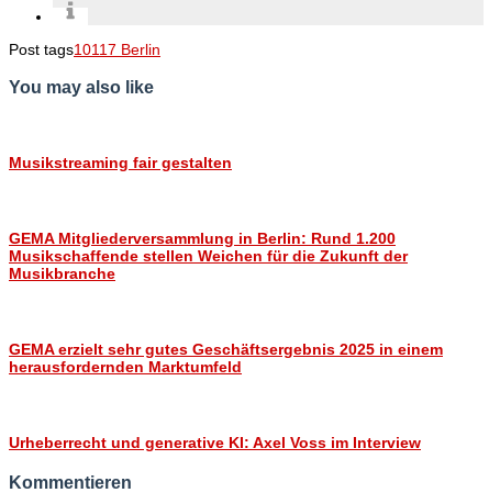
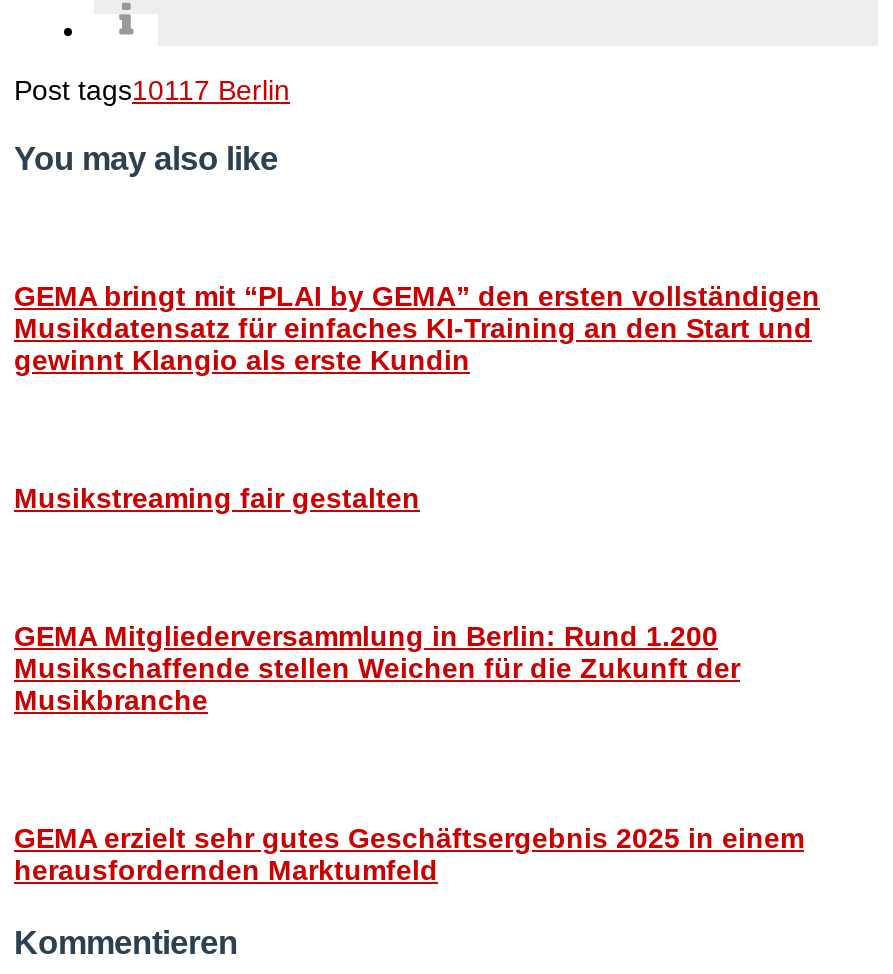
none -> [14,279,820,375] GEMA bringt mit “PLAI by GEMA” den ersten vollständigen | Musikdatensatz für einfaches KI-Training an den Start und | gewinnt Klangio als erste Kundin
moved [9,153,443,376] -> [14,482,804,887]: Musikstreaming fair gestalten | GEMA Mitgliederversammlung in Berlin: Rund 1.200 | Musikschaffende stellen Weichen für die Zukunft der | Musikbranche | GEMA erzielt sehr gutes Geschäftsergebnis 2025 in einem | herausfordernden Marktumfeld
[9,434,421,452] Urheberrecht und generative KI: Axel Voss im Interview -> none

